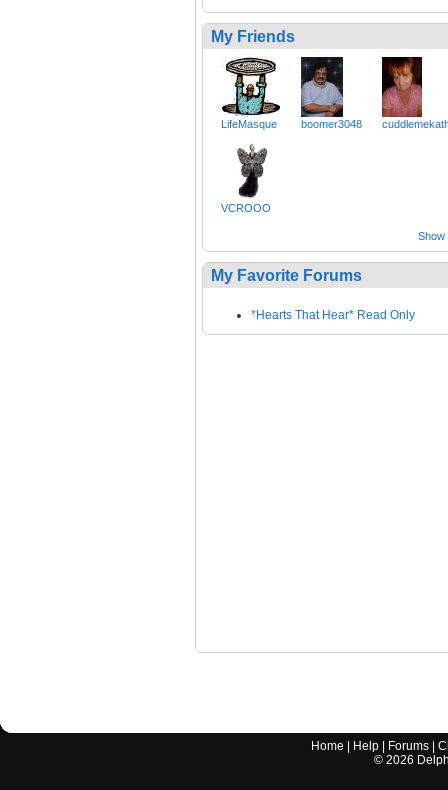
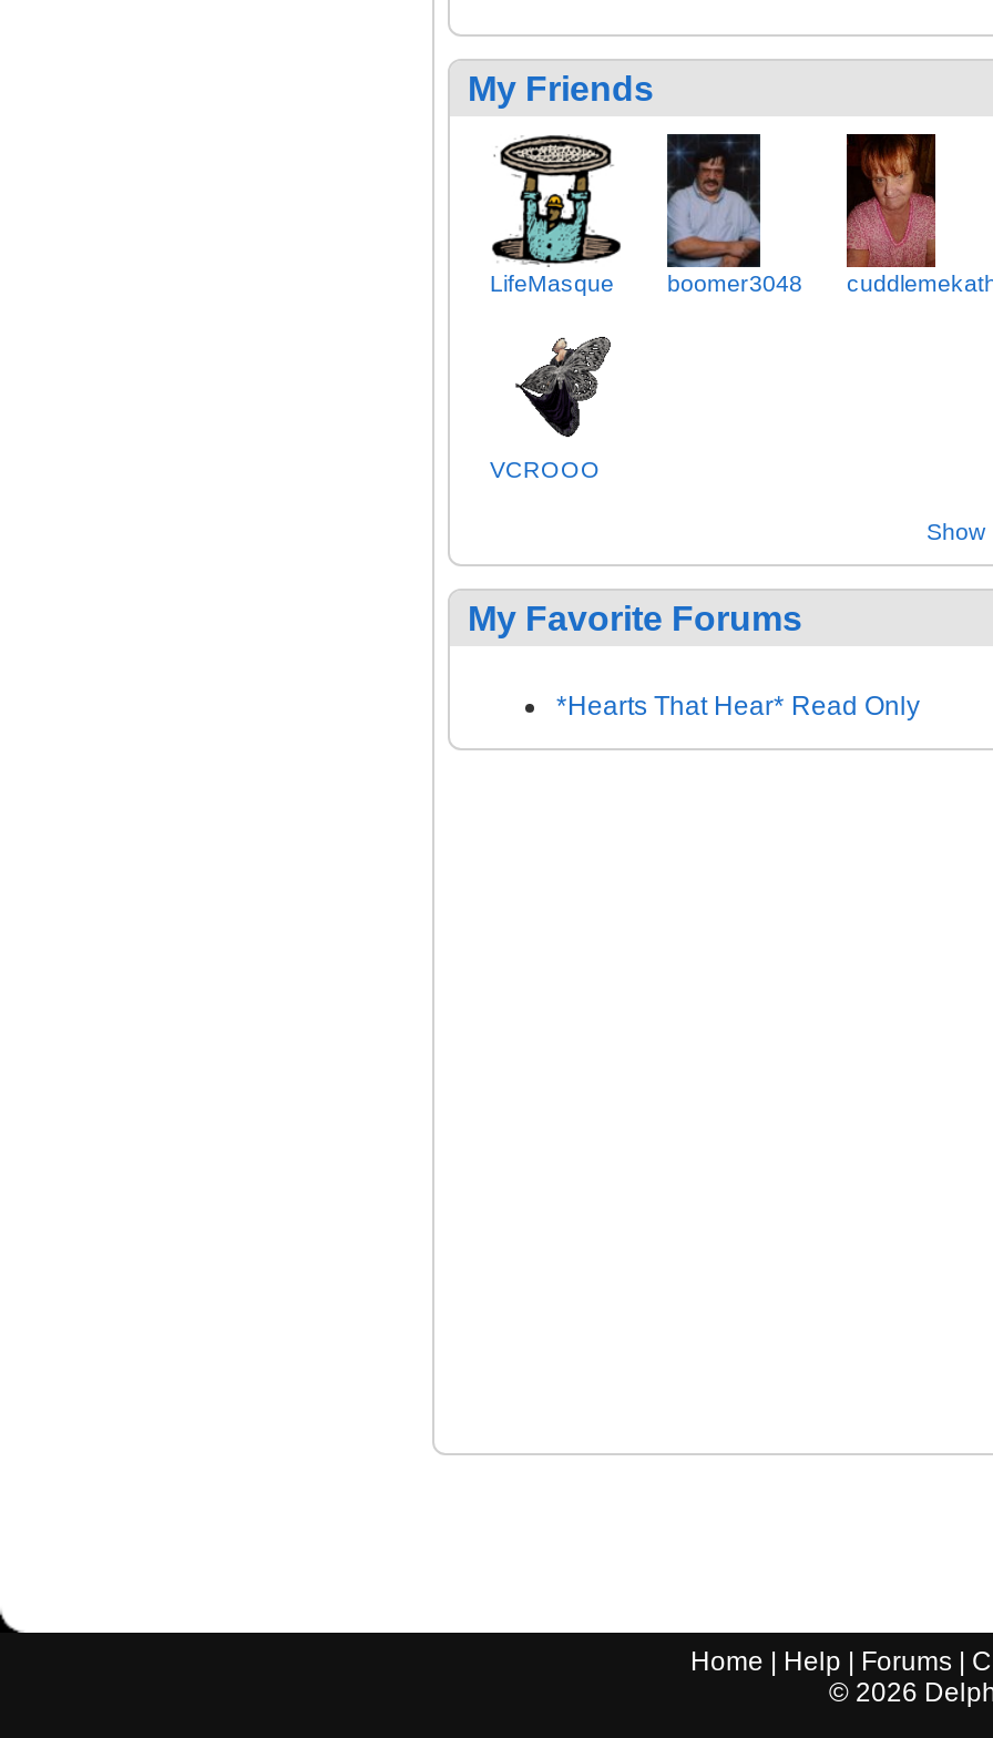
[233,144,275,199] [image] -> [514,329,612,444] [image]

